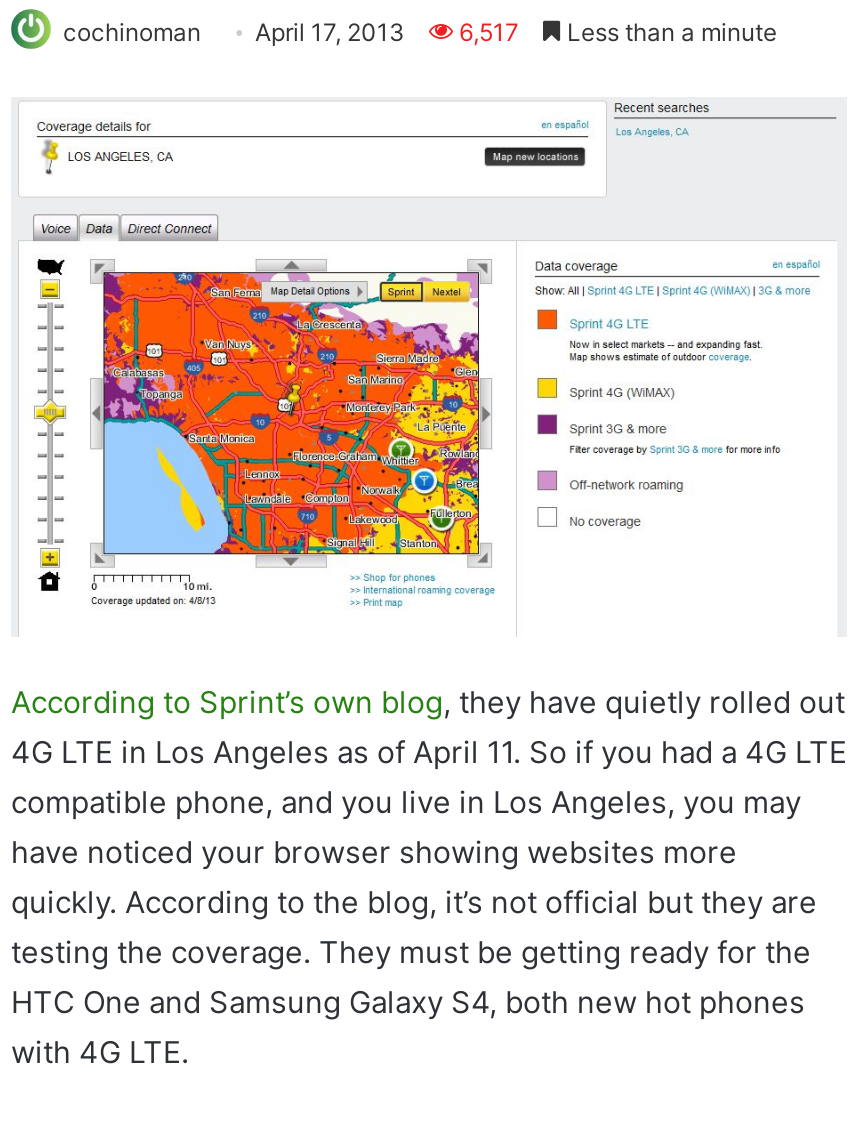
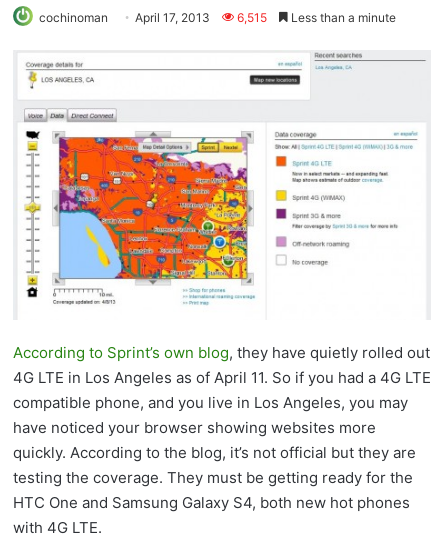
[63,17,777,47] cochinoman April 17, 2013 6,517 Less than a minute -> [39,10,396,25] cochinoman April 17, 2013 6,515 Less than a minute

